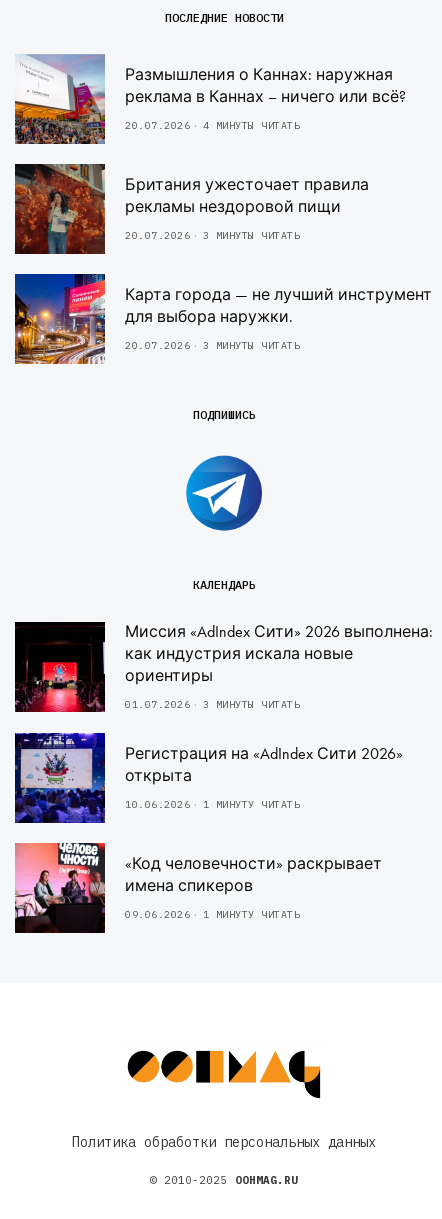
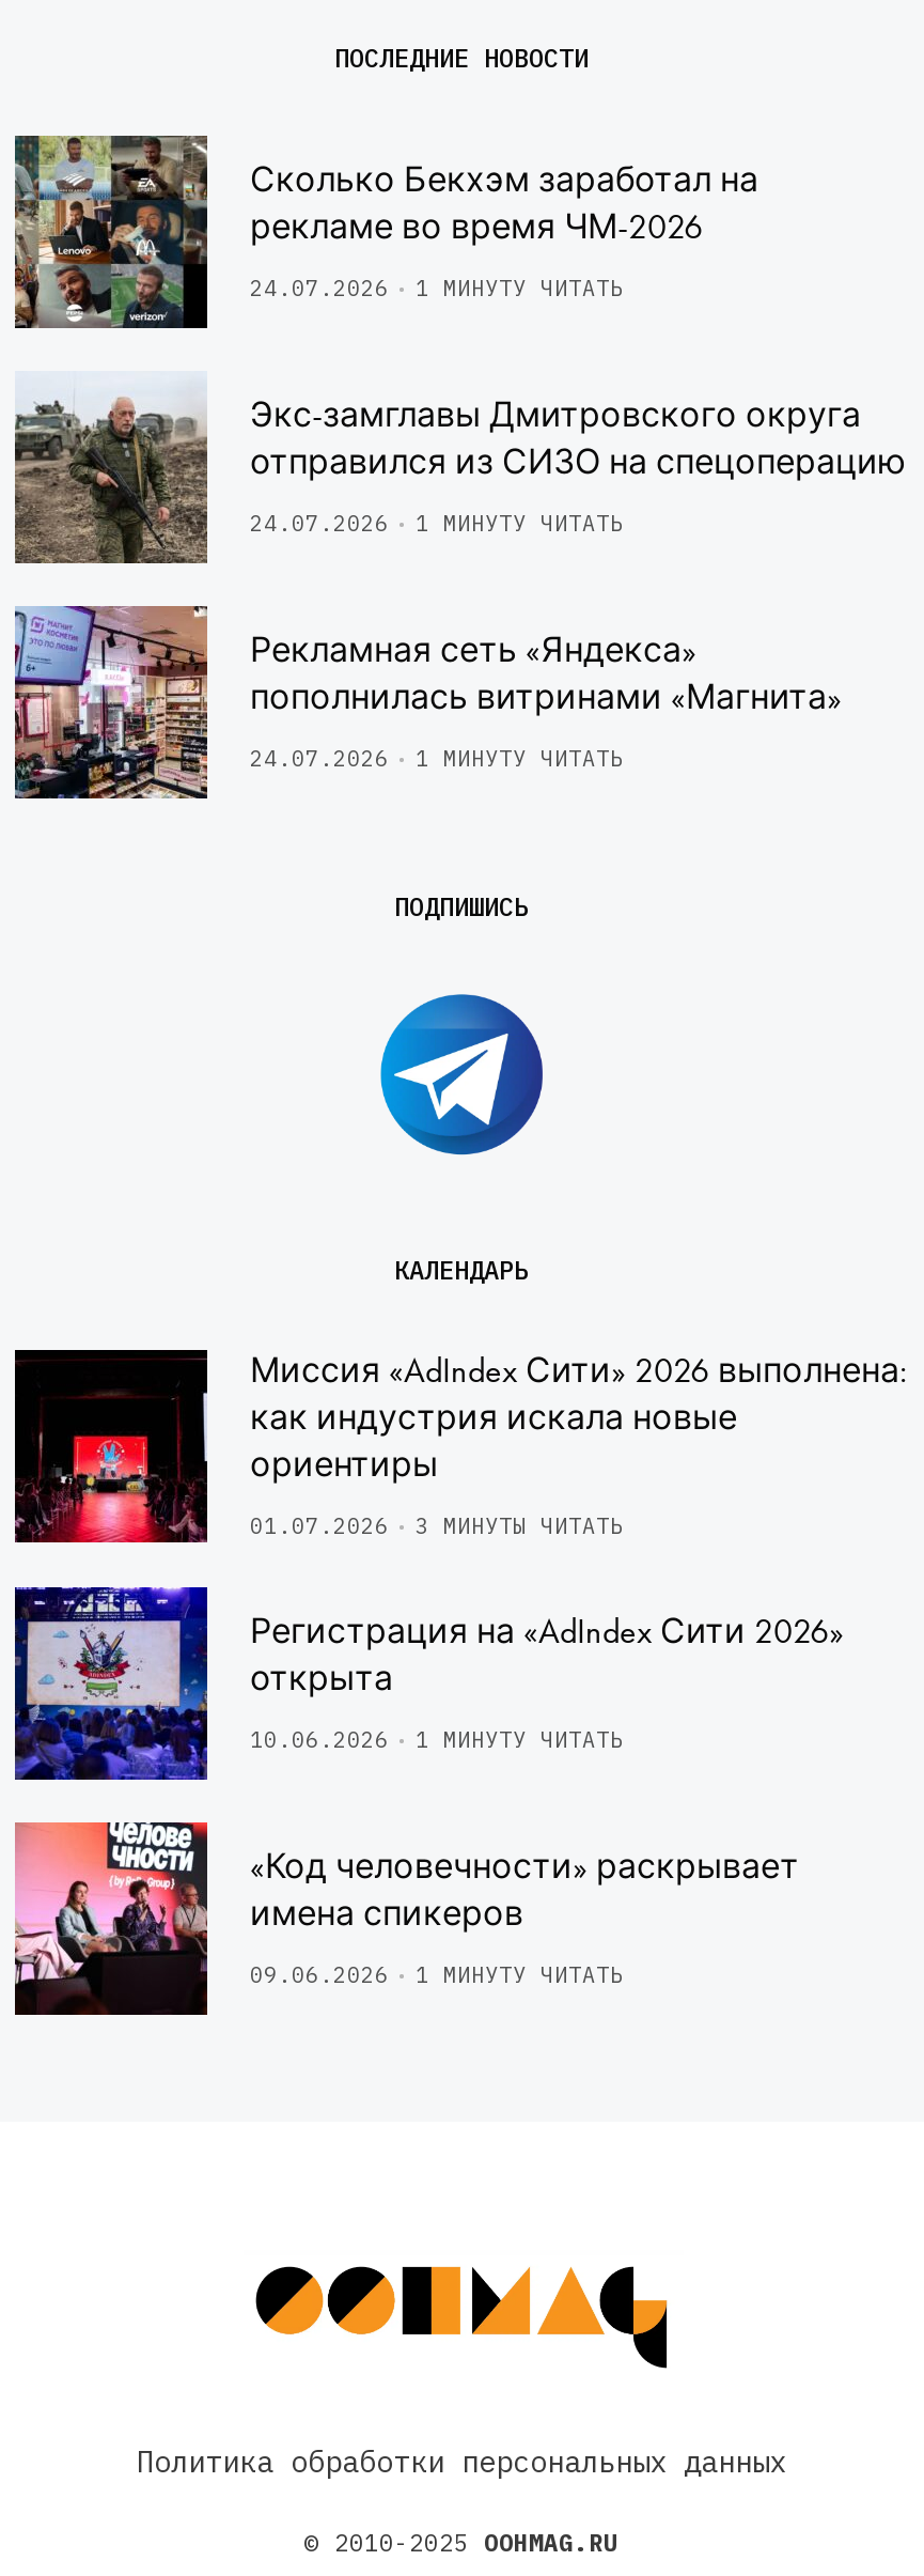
[14,54,406,145] [image] | Размышления о Каннах: наружная | реклама в Каннах – ничего или всё? -> [13,134,758,330] [image] | Сколько Бекхэм заработал на | рекламе во время ЧМ-2026
[125,119,300,132] 20.07.2026 | 4 МИНУТЫ ЧИТАТЬ -> [250,274,624,302] 24.07.2026 | 1 МИНУТУ ЧИТАТЬ
[14,163,369,254] [image] | Британия ужесточает правила | рекламы нездоровой пищи -> [15,371,906,565] [image] | Экс-замглавы Дмитровского округа | отправился из СИЗО на спецоперацию
[125,229,300,242] 20.07.2026 | 3 МИНУТЫ ЧИТАТЬ -> [250,509,624,537] 24.07.2026 | 1 МИНУТУ ЧИТАТЬ
[14,273,432,365] [image] | Карта города — не лучший инструмент | для выбора наружки. -> [13,604,842,801] [image] | Рекламная сеть «Яндекса» | пополнилась витринами «Магнита»
[125,339,300,352] 20.07.2026 | 3 МИНУТЫ ЧИТАТЬ -> [250,744,624,772] 24.07.2026 | 1 МИНУТУ ЧИТАТЬ

